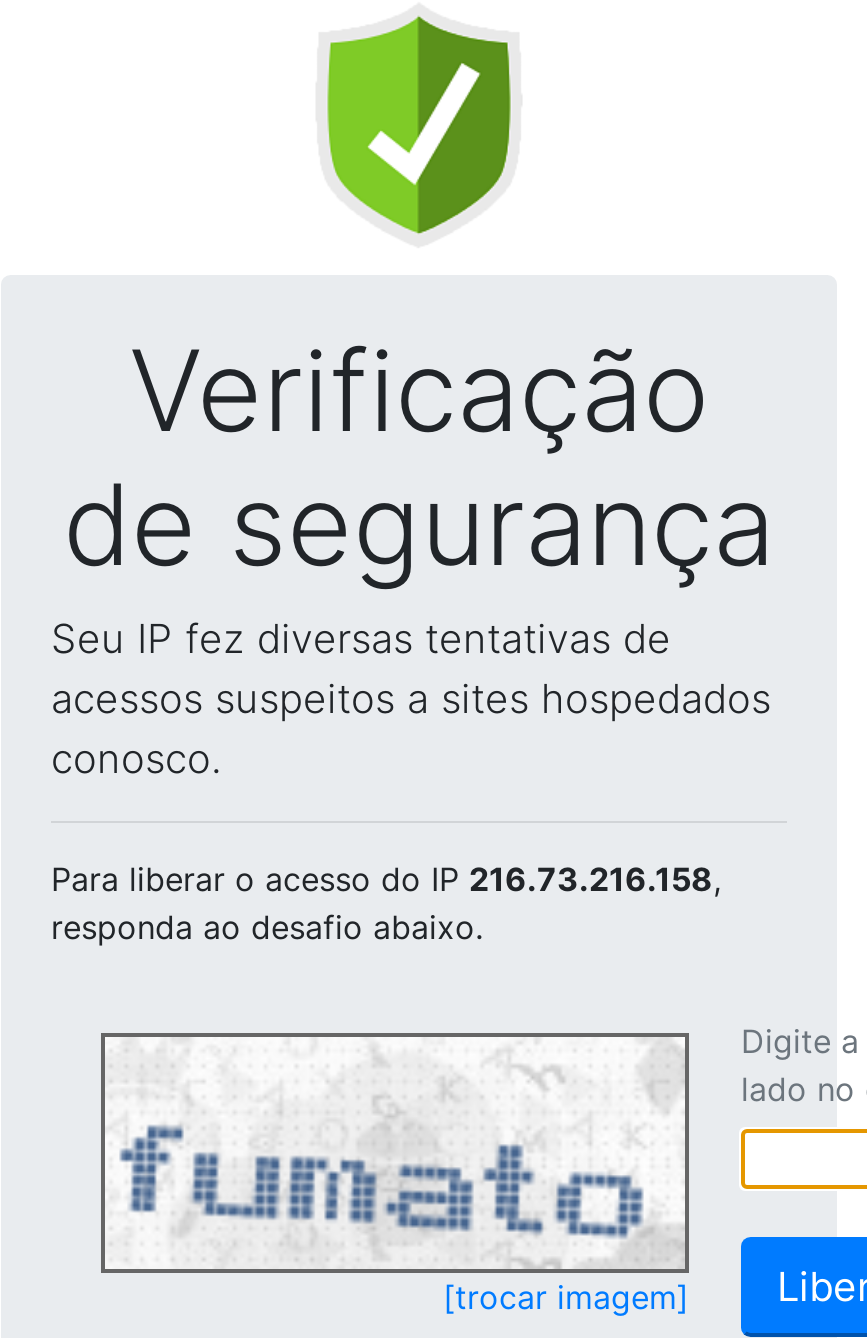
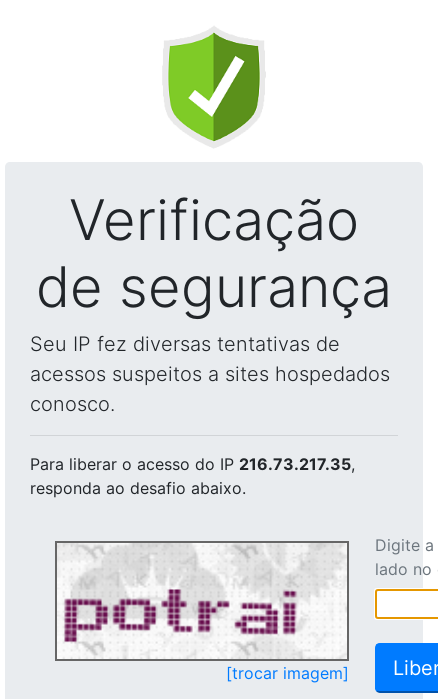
[51,859,721,899] Para liberar o acesso do IP 216.73.216.158, -> [30,454,355,474] Para liberar o acesso do IP 216.73.217.35,
[119,1039,681,1263] [image] -> [63,545,346,657] [image]

